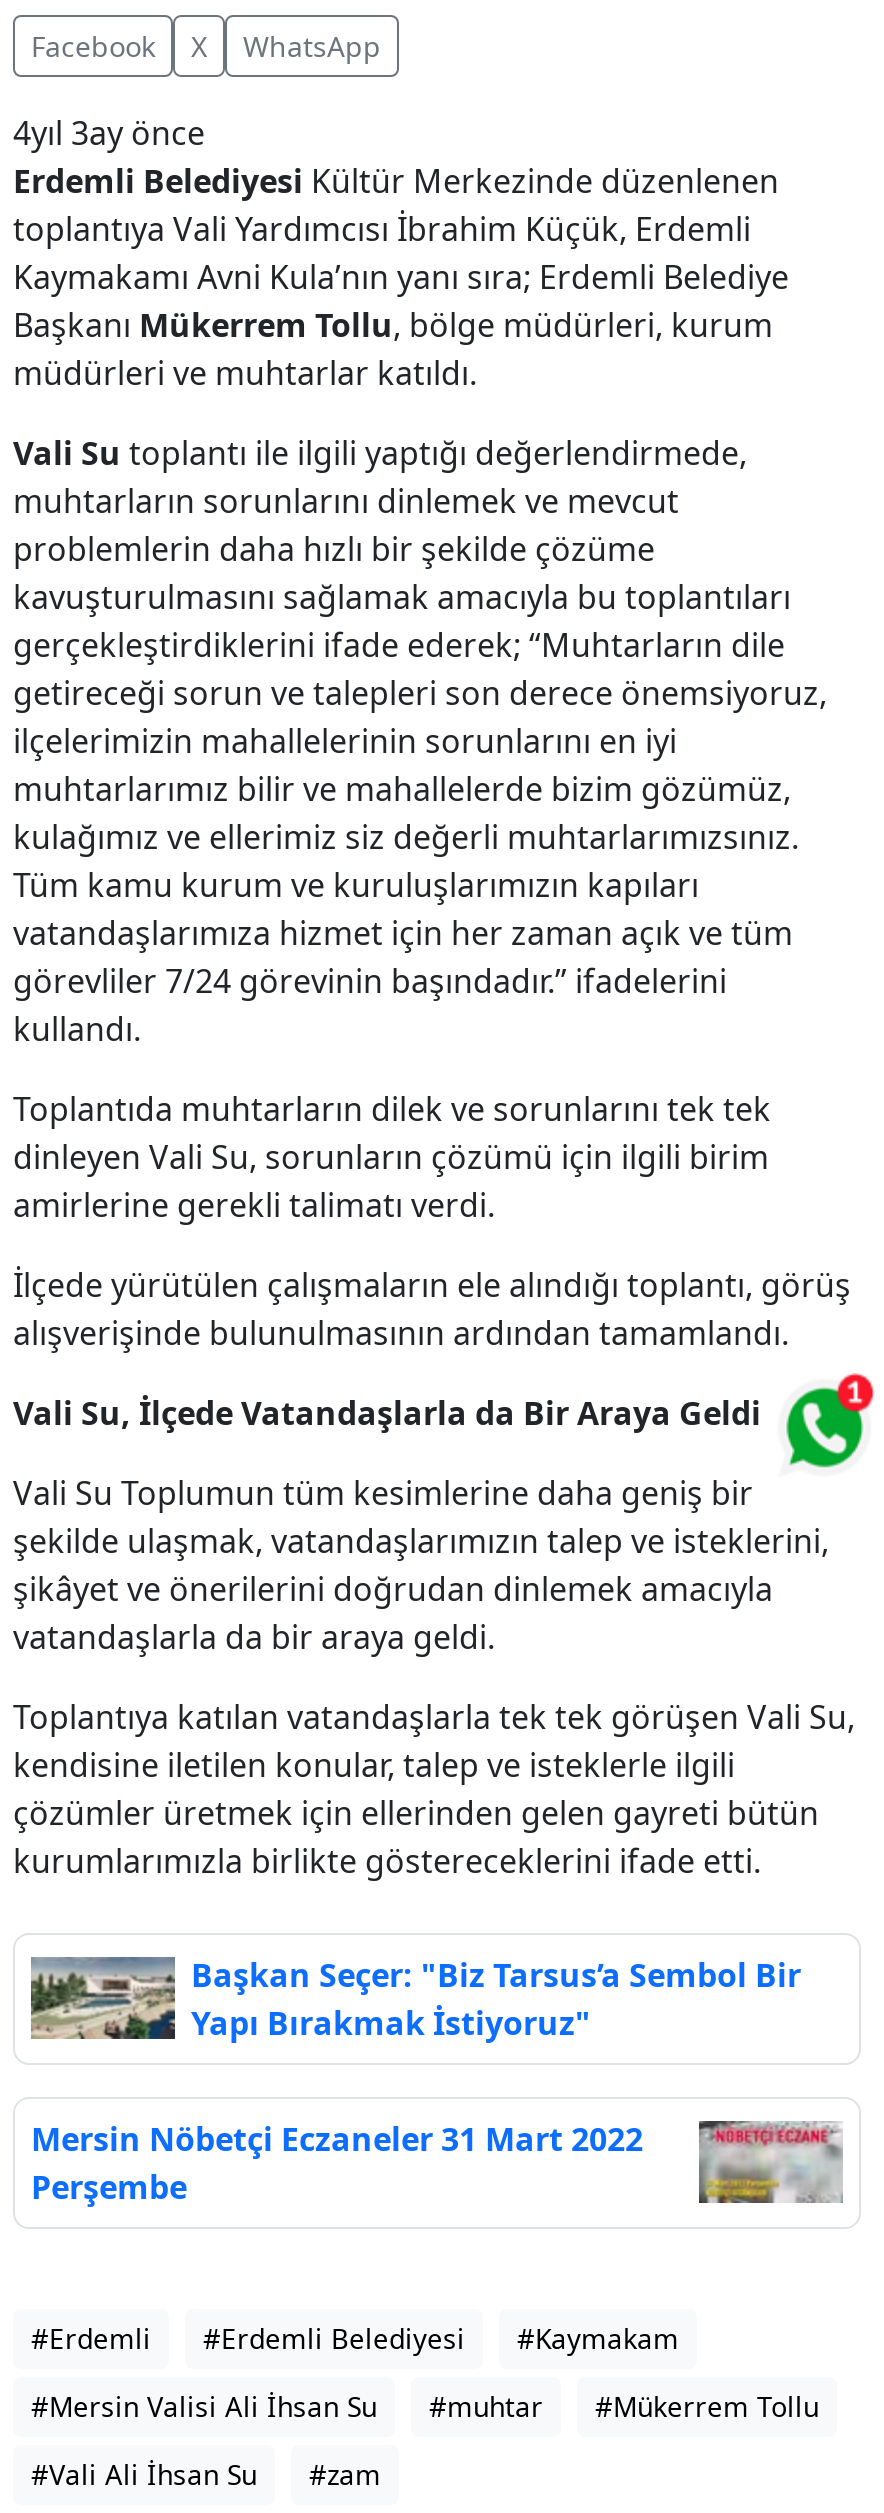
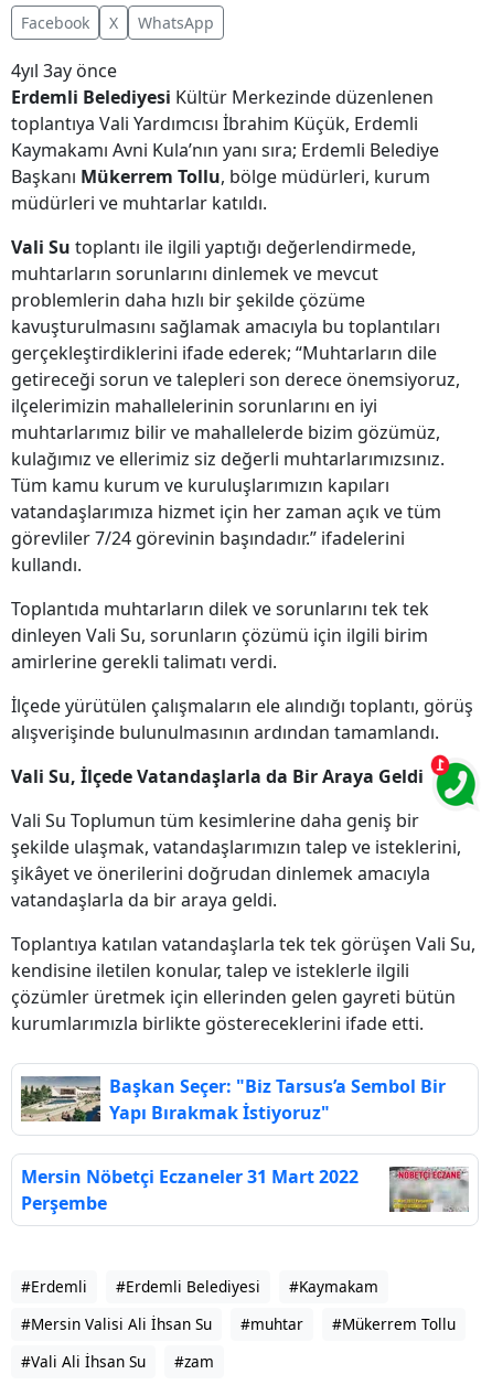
[773,1371,875,1467] [image] -> [429,753,485,807] [image]

